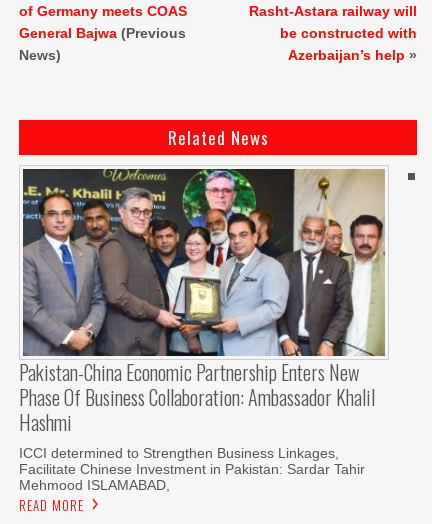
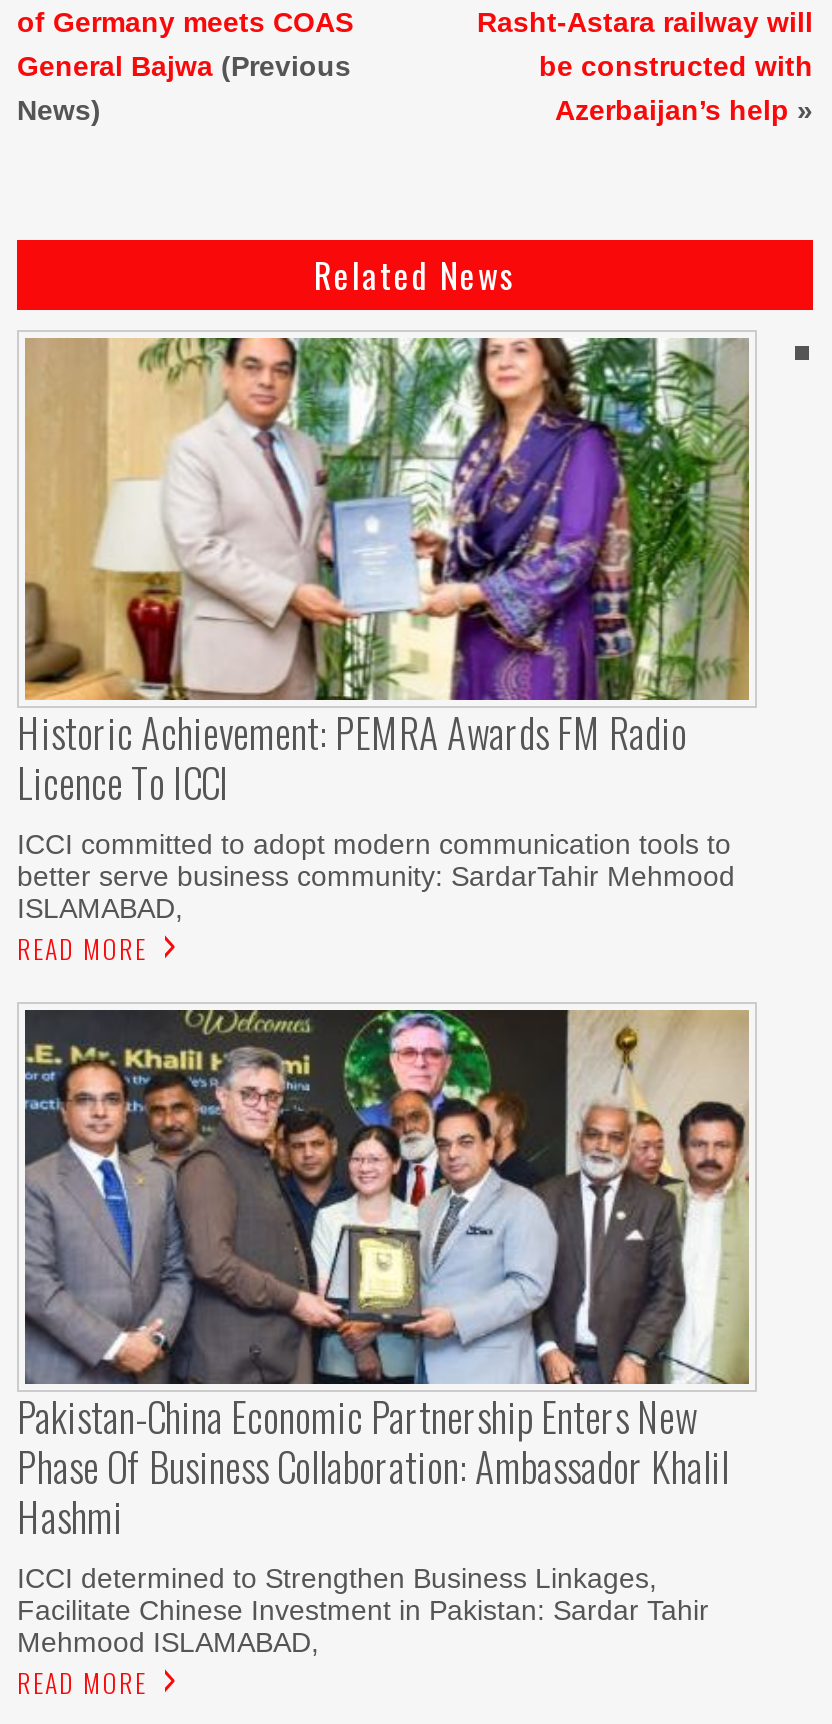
none -> [17,336,749,968] [image] | Historic Achievement: PEMRA Awards FM Radio | Licence To ICCI | ICCI committed to adopt modern communication tools to | better serve business community: SardarTahir Mehmood | ISLAMABAD, | READ MORE

